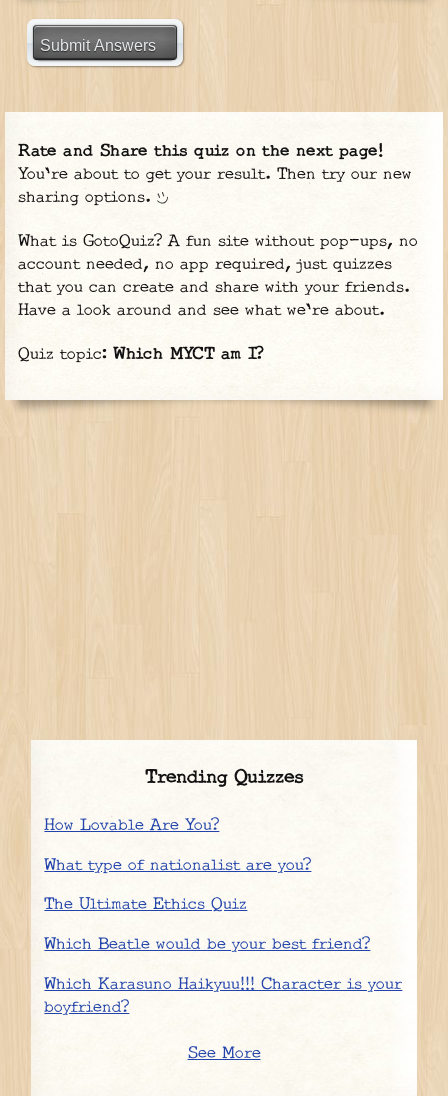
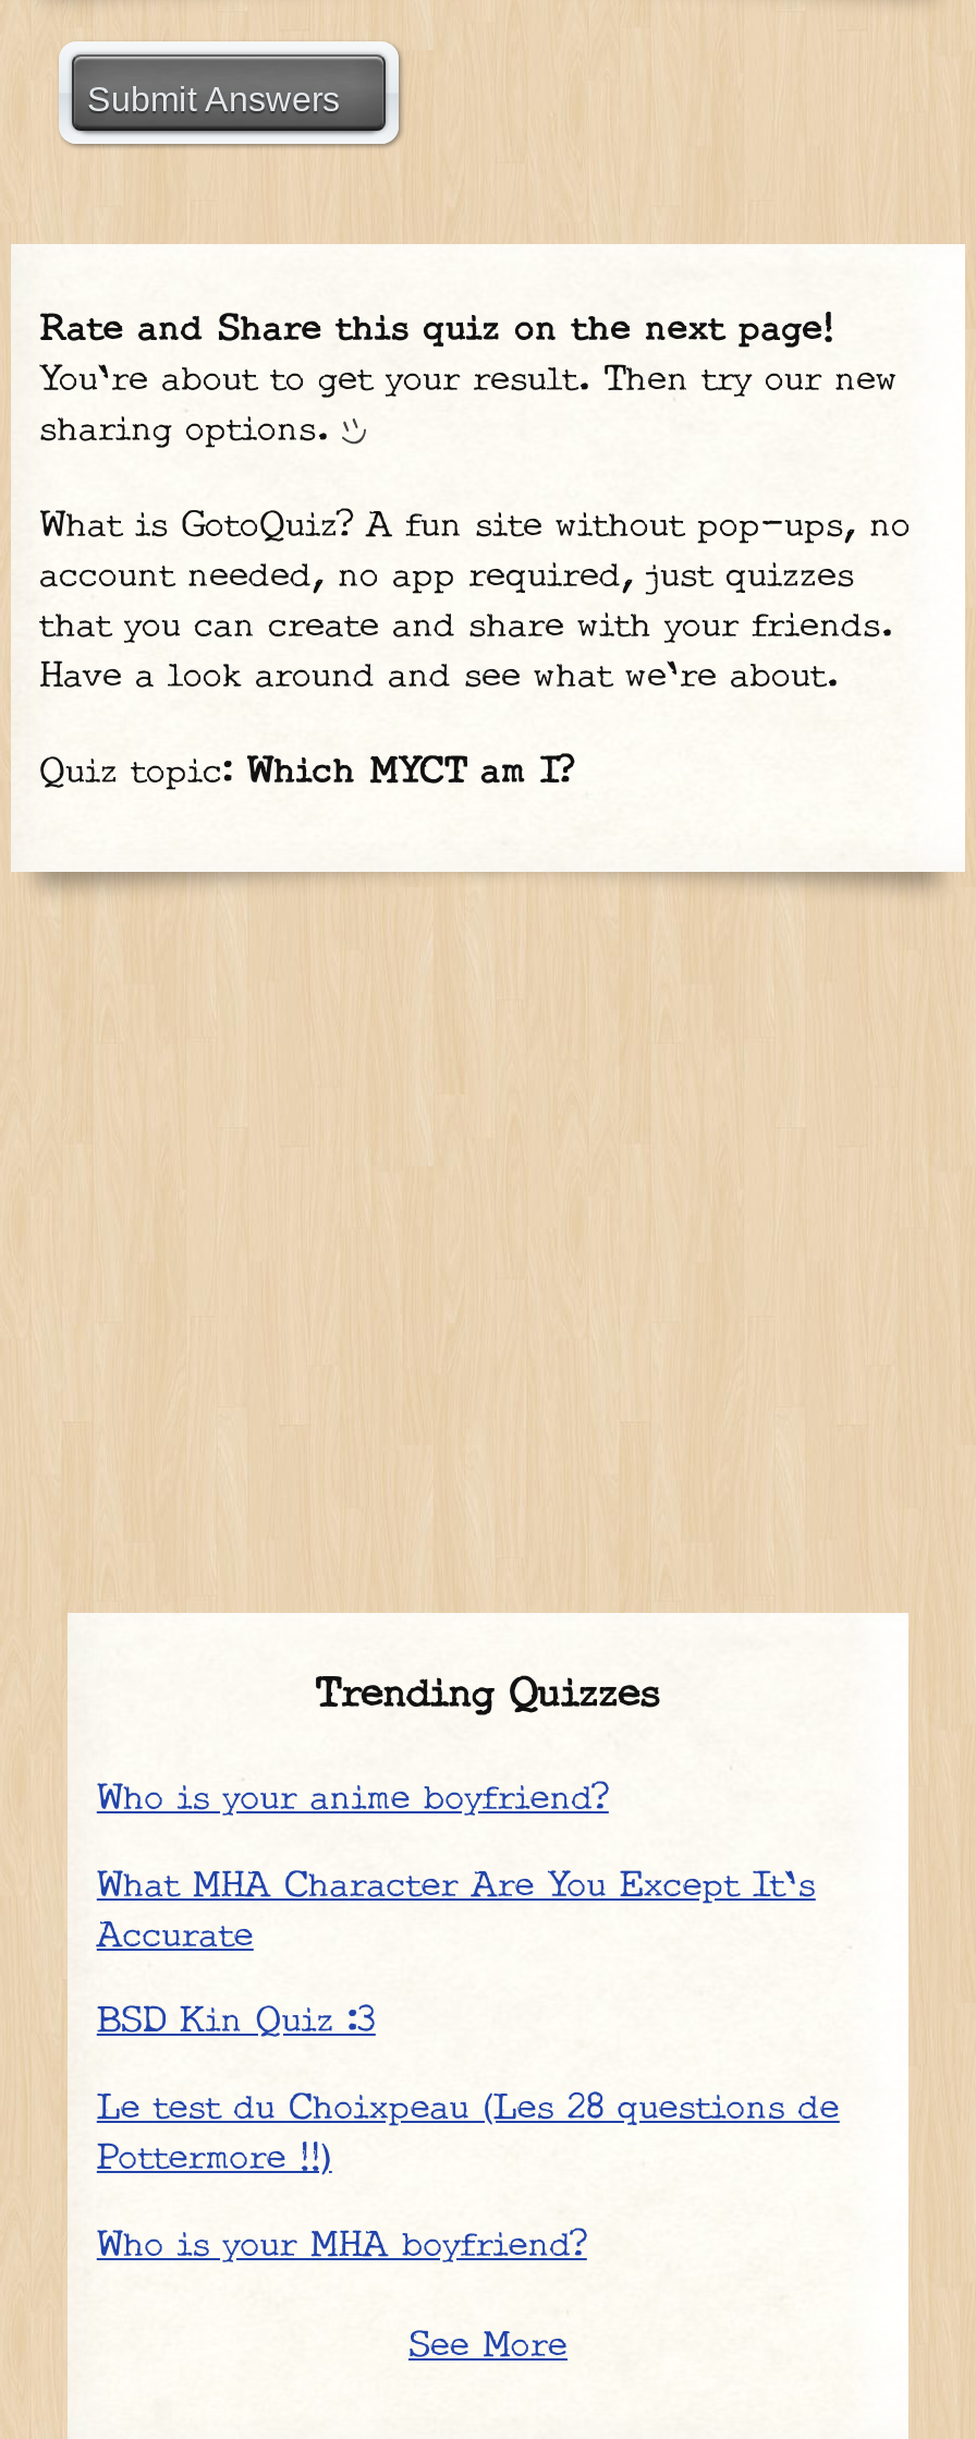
[44,817,219,834] How Lovable Are You? -> [97,1781,609,1818] Who is your anime boyfriend?
[44,857,311,874] What type of nationalist are you? -> [97,1867,816,1954] What MHA Character Are You Except It's | Accurate
[44,896,247,913] The Ultimate Ethics Quiz -> [97,2004,376,2041] BSD Kin Quiz :3
[44,936,370,953] Which Beatle would be your best friend? -> [97,2091,840,2178] Le test du Choixpeau (Les 28 questions de | Pottermore !!)
[44,976,402,1016] Which Karasuno Haikyuu!!! Character is your | boyfriend? -> [97,2228,587,2265] Who is your MHA boyfriend?

